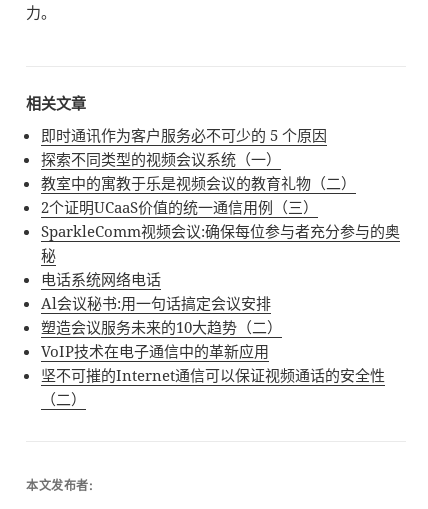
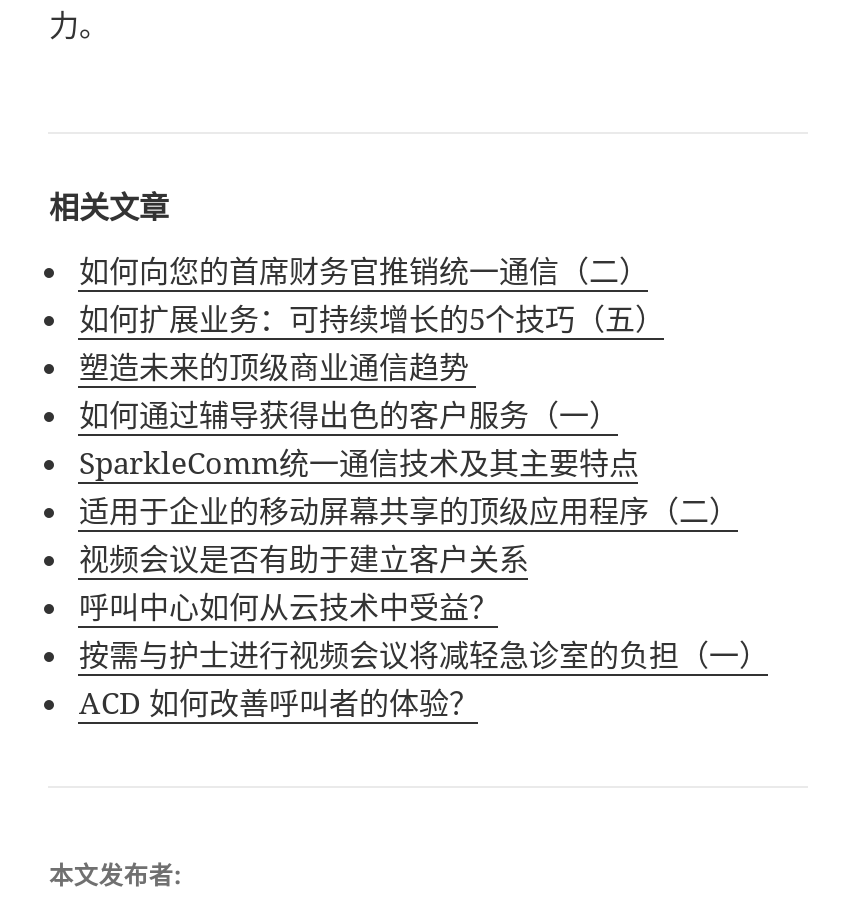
[41,125,400,409] 即时通讯作为客户服务必不可少的 5 个原因 | 探索不同类型的视频会议系统（一） | 教室中的寓教于乐是视频会议的教育礼物（二） | 2个证明UCaaS价值的统一通信用例（三） | SparkleComm视频会议:确保每位参与者充分参与的奥 | 秘 | 电话系统网络电话 | Al会议秘书:用一句话搞定会议安排 | 塑造会议服务未来的10大趋势（二） | VoIP技术在电子通信中的革新应用 | 坚不可摧的Internet通信可以保证视频通话的安全性 | （二） -> [79,249,769,721] 如何向您的首席财务官推销统一通信（二） | 如何扩展业务：可持续增长的5个技巧（五） | 塑造未来的顶级商业通信趋势 | 如何通过辅导获得出色的客户服务（一） | SparkleComm统一通信技术及其主要特点 | 适用于企业的移动屏幕共享的顶级应用程序（二） | 视频会议是否有助于建立客户关系 | 呼叫中心如何从云技术中受益？ | 按需与护士进行视频会议将减轻急诊室的负担（一） | ACD 如何改善呼叫者的体验？

